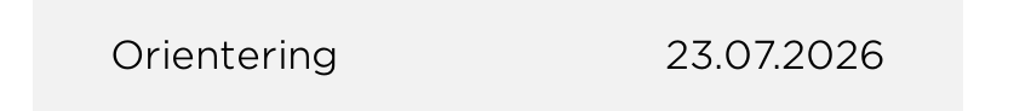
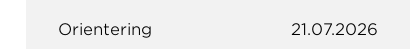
[665,34,886,79] 23.07.2026 -> [291,20,378,39] 21.07.2026

